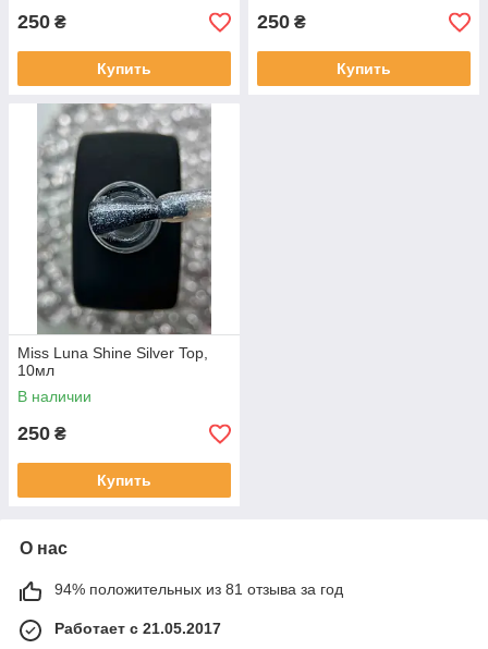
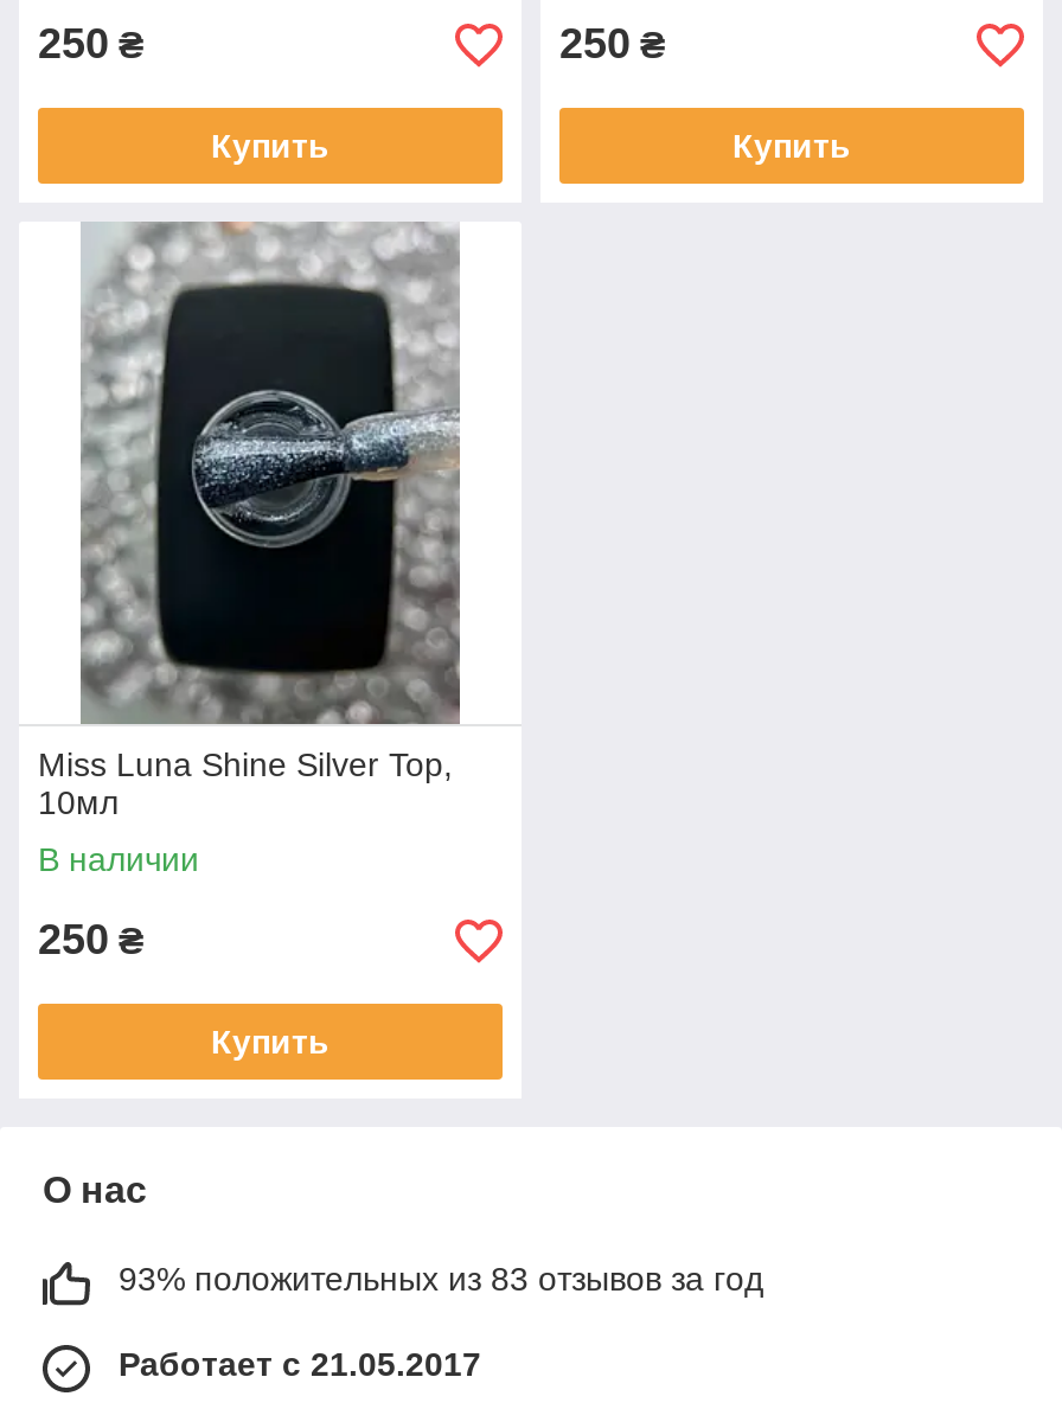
[54,580,343,598] 94% положительных из 81 отзыва за год -> [119,1260,763,1298] 93% положительных из 83 отзывов за год

